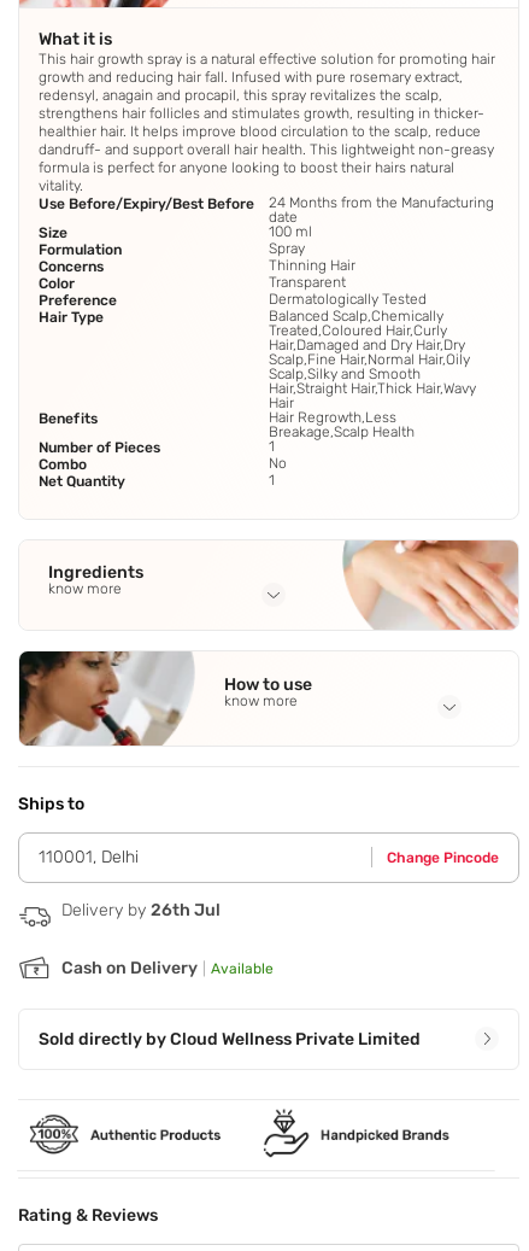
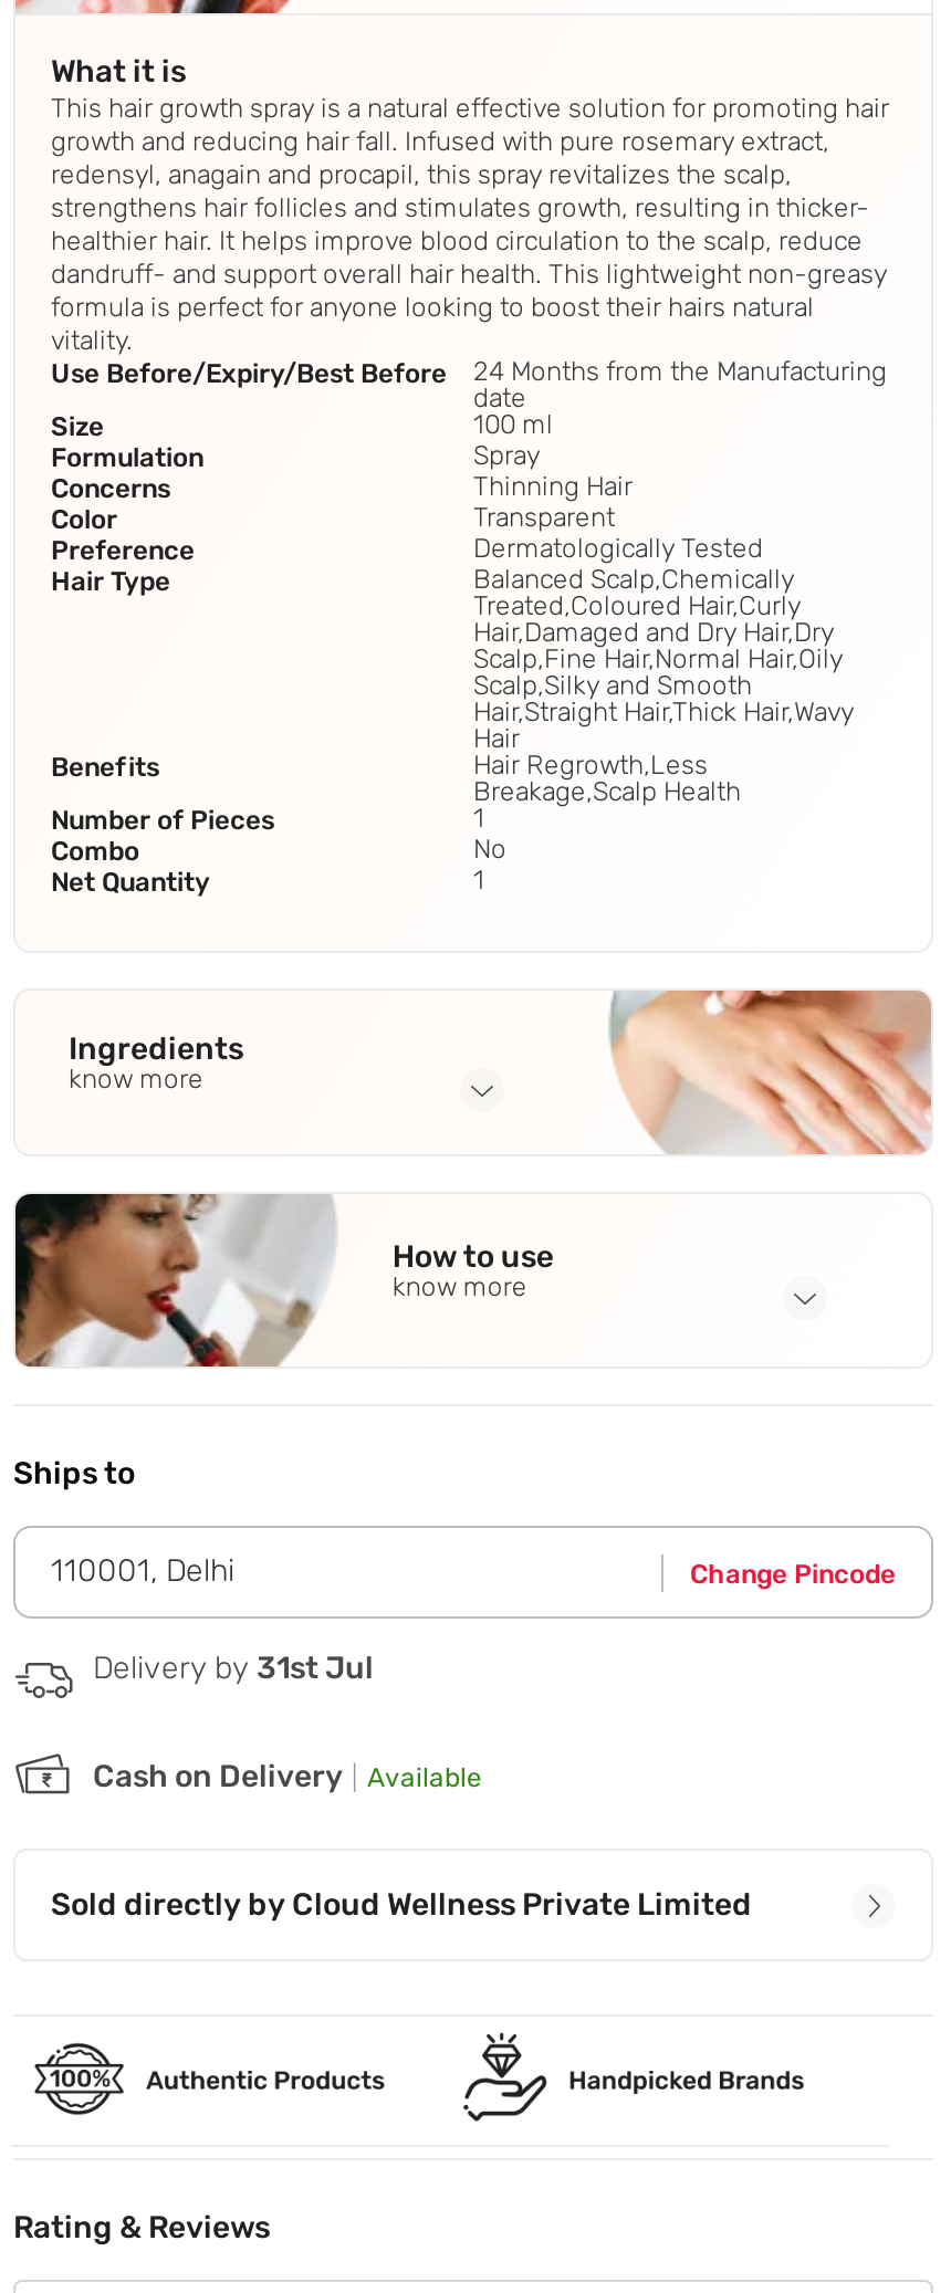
[61,900,221,920] Delivery by 26th Jul -> [93,1649,374,1687] Delivery by 31st Jul

